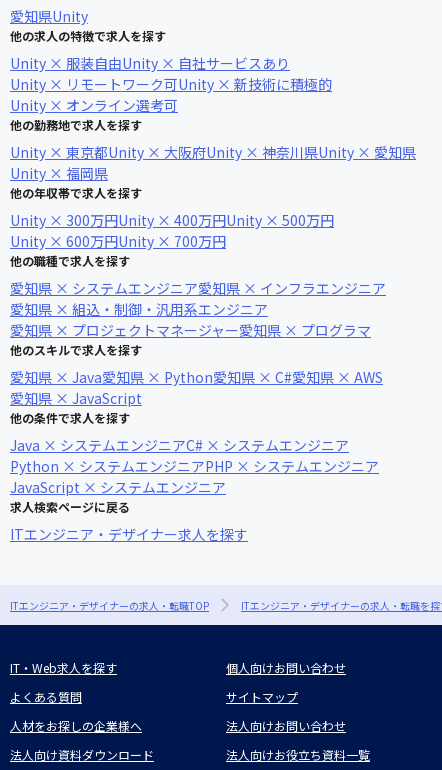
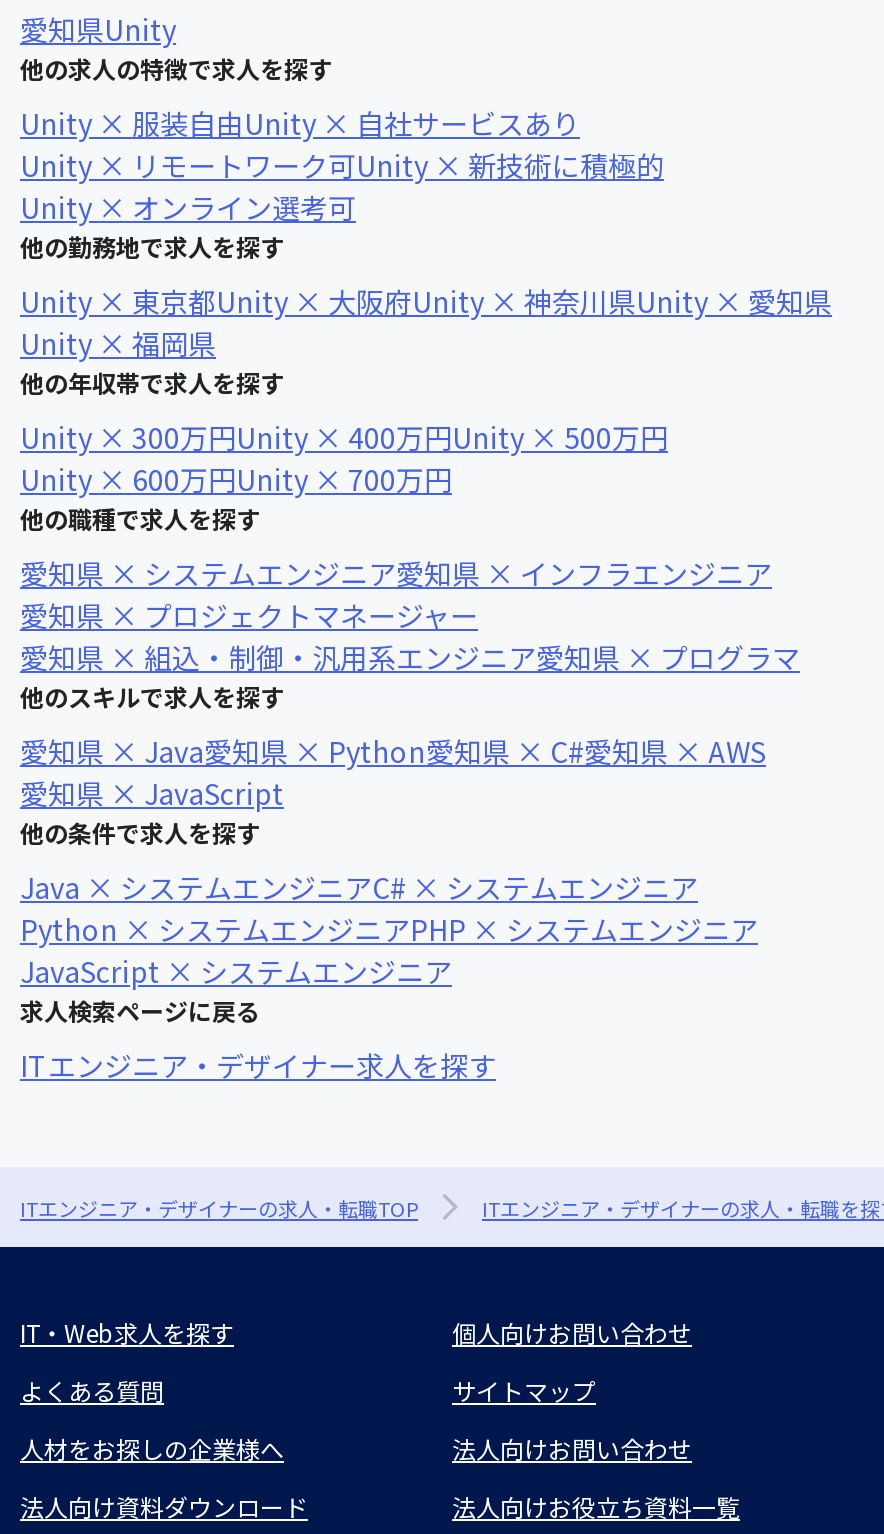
[10,299,371,340] 愛知県 × 組込・制御・汎用系エンジニア | 愛知県 × プロジェクトマネージャー愛知県 × プログラマ -> [20,595,800,677] 愛知県 × プロジェクトマネージャー | 愛知県 × 組込・制御・汎用系エンジニア愛知県 × プログラマ

